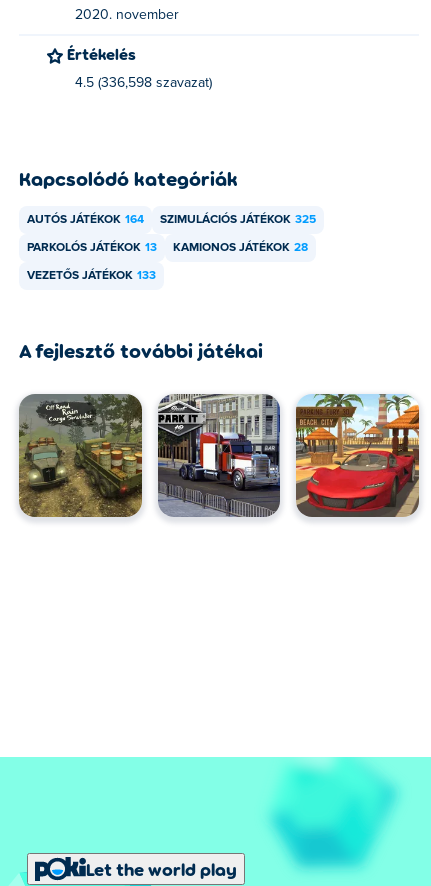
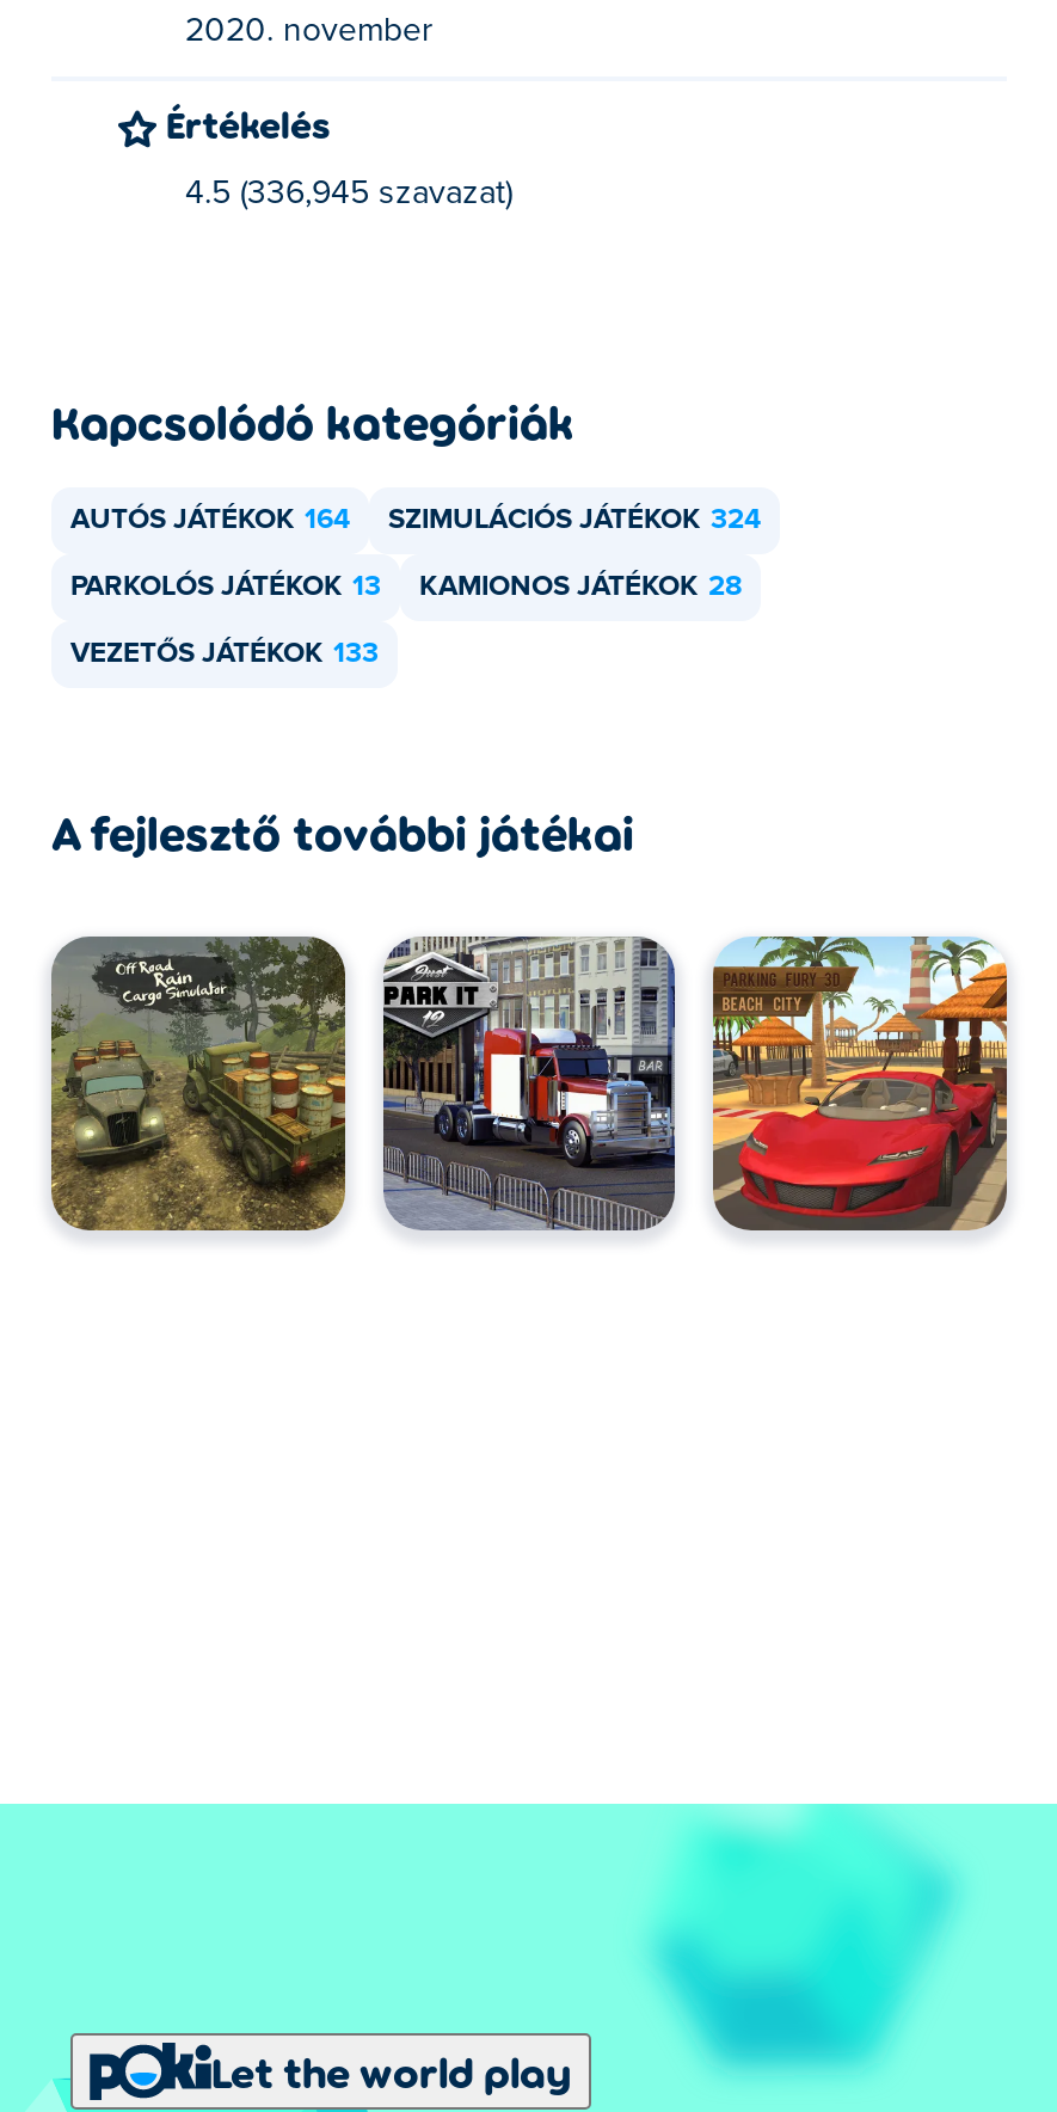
[75,76,212,90] 4.5 (336,598 szavazat) -> [185,177,512,210] 4.5 (336,945 szavazat)
[160,214,316,226] SZIMULÁCIÓS JÁTÉKOK 325 -> [388,506,761,535] SZIMULÁCIÓS JÁTÉKOK 324

